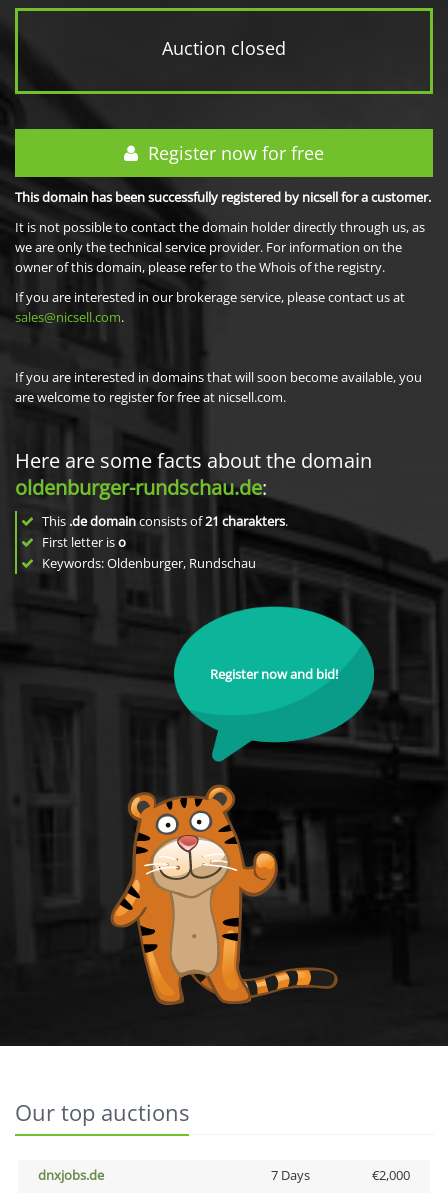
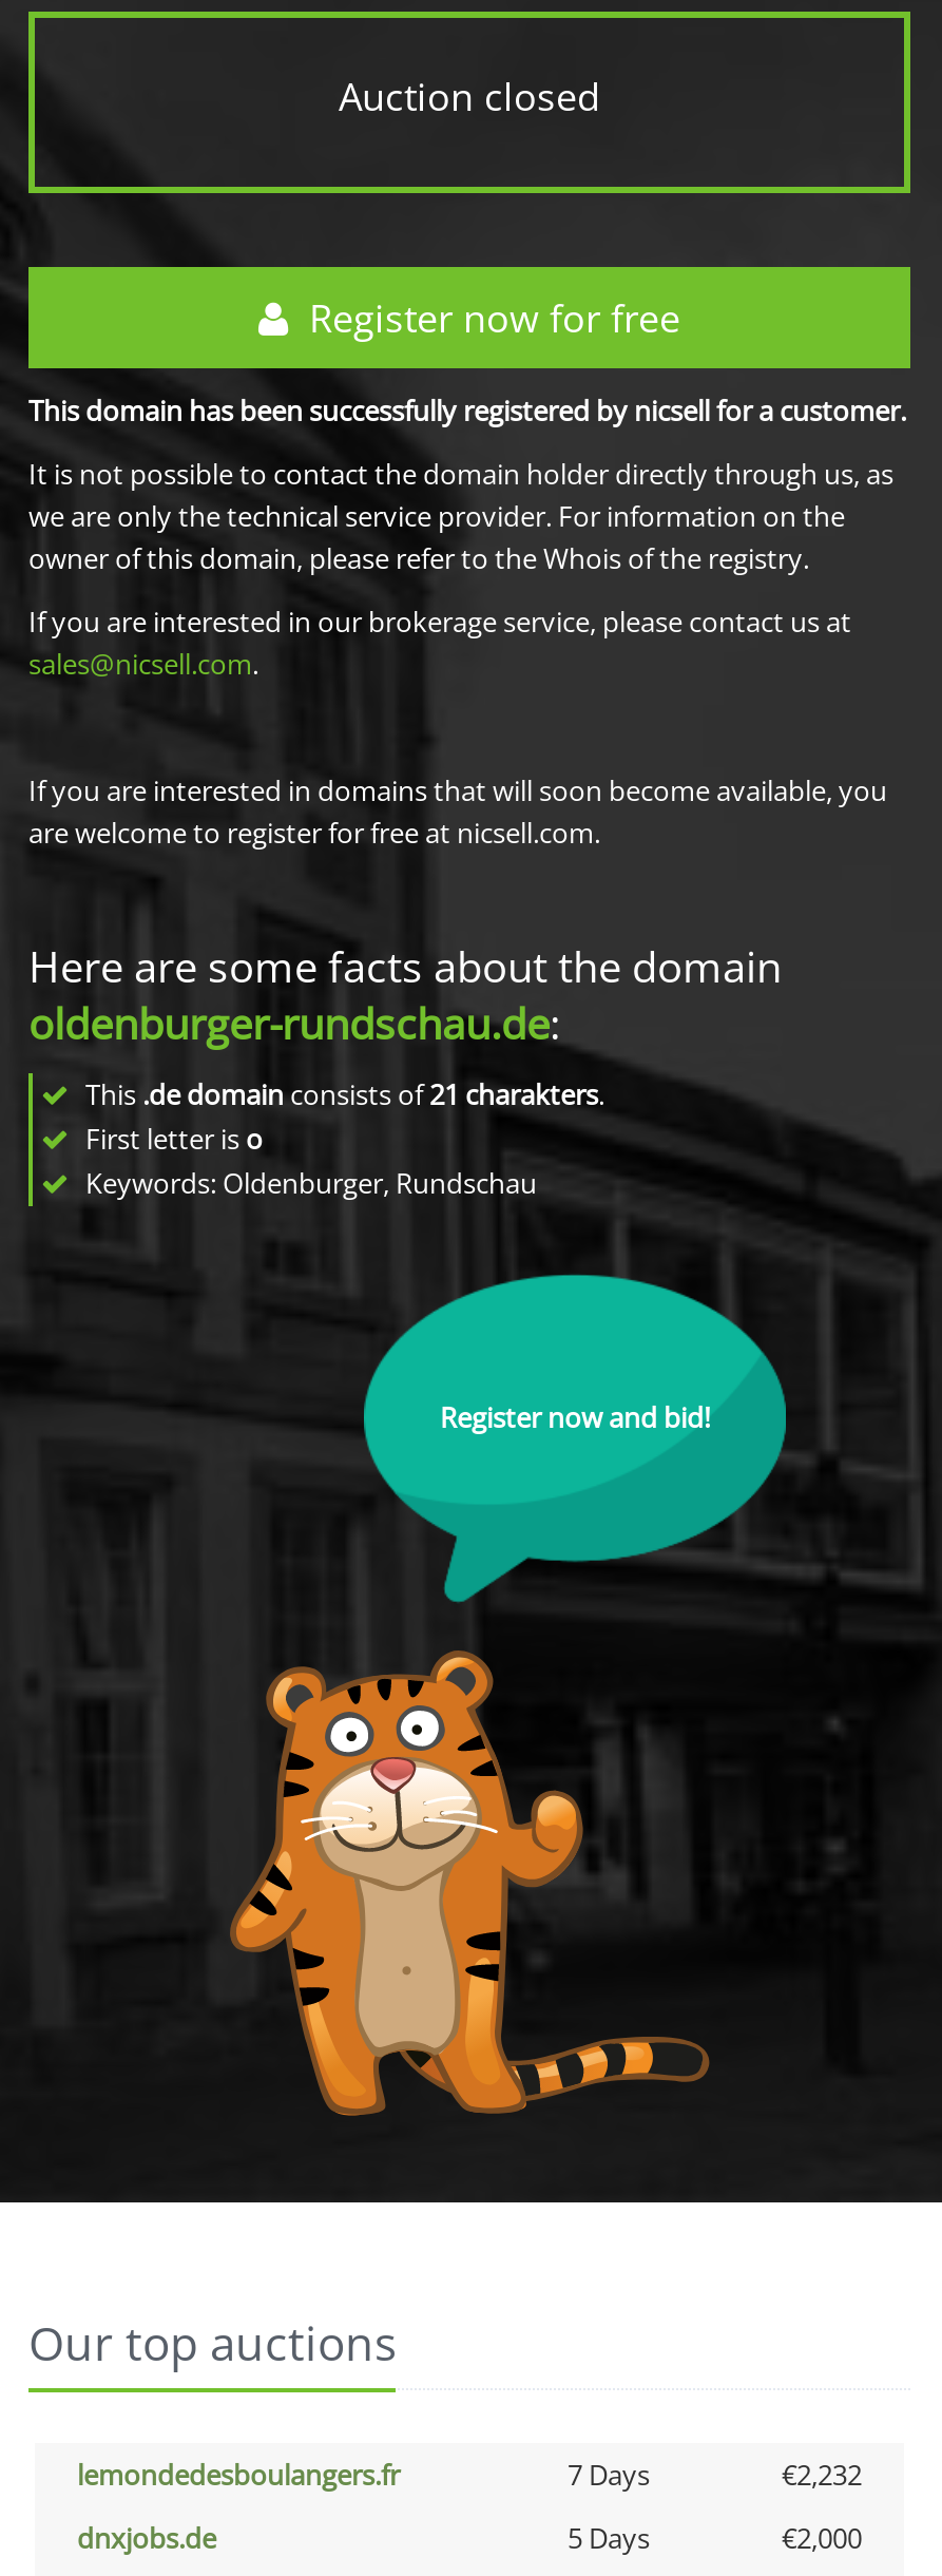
none -> [77,2456,862,2494] lemondedesboulangers.fr | 7 Days | €2,232
[270,1166,309,1184] 7 Days -> [568,2519,650,2557] 5 Days

